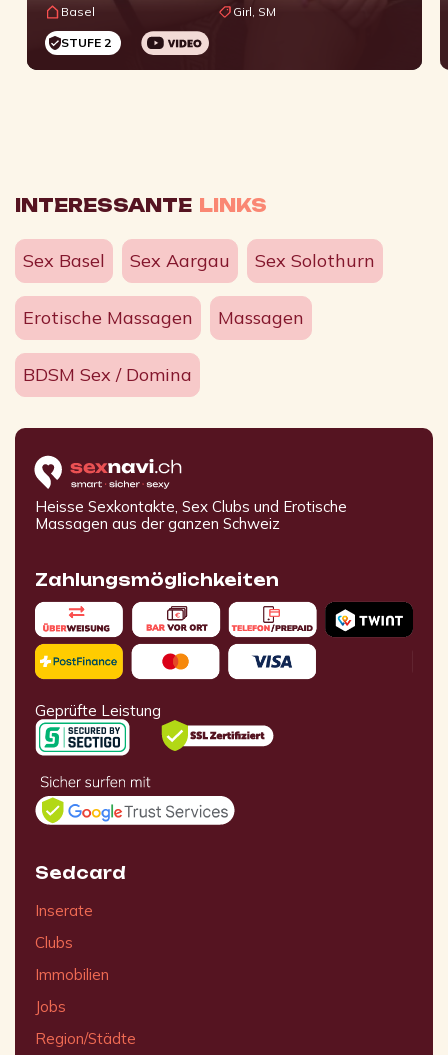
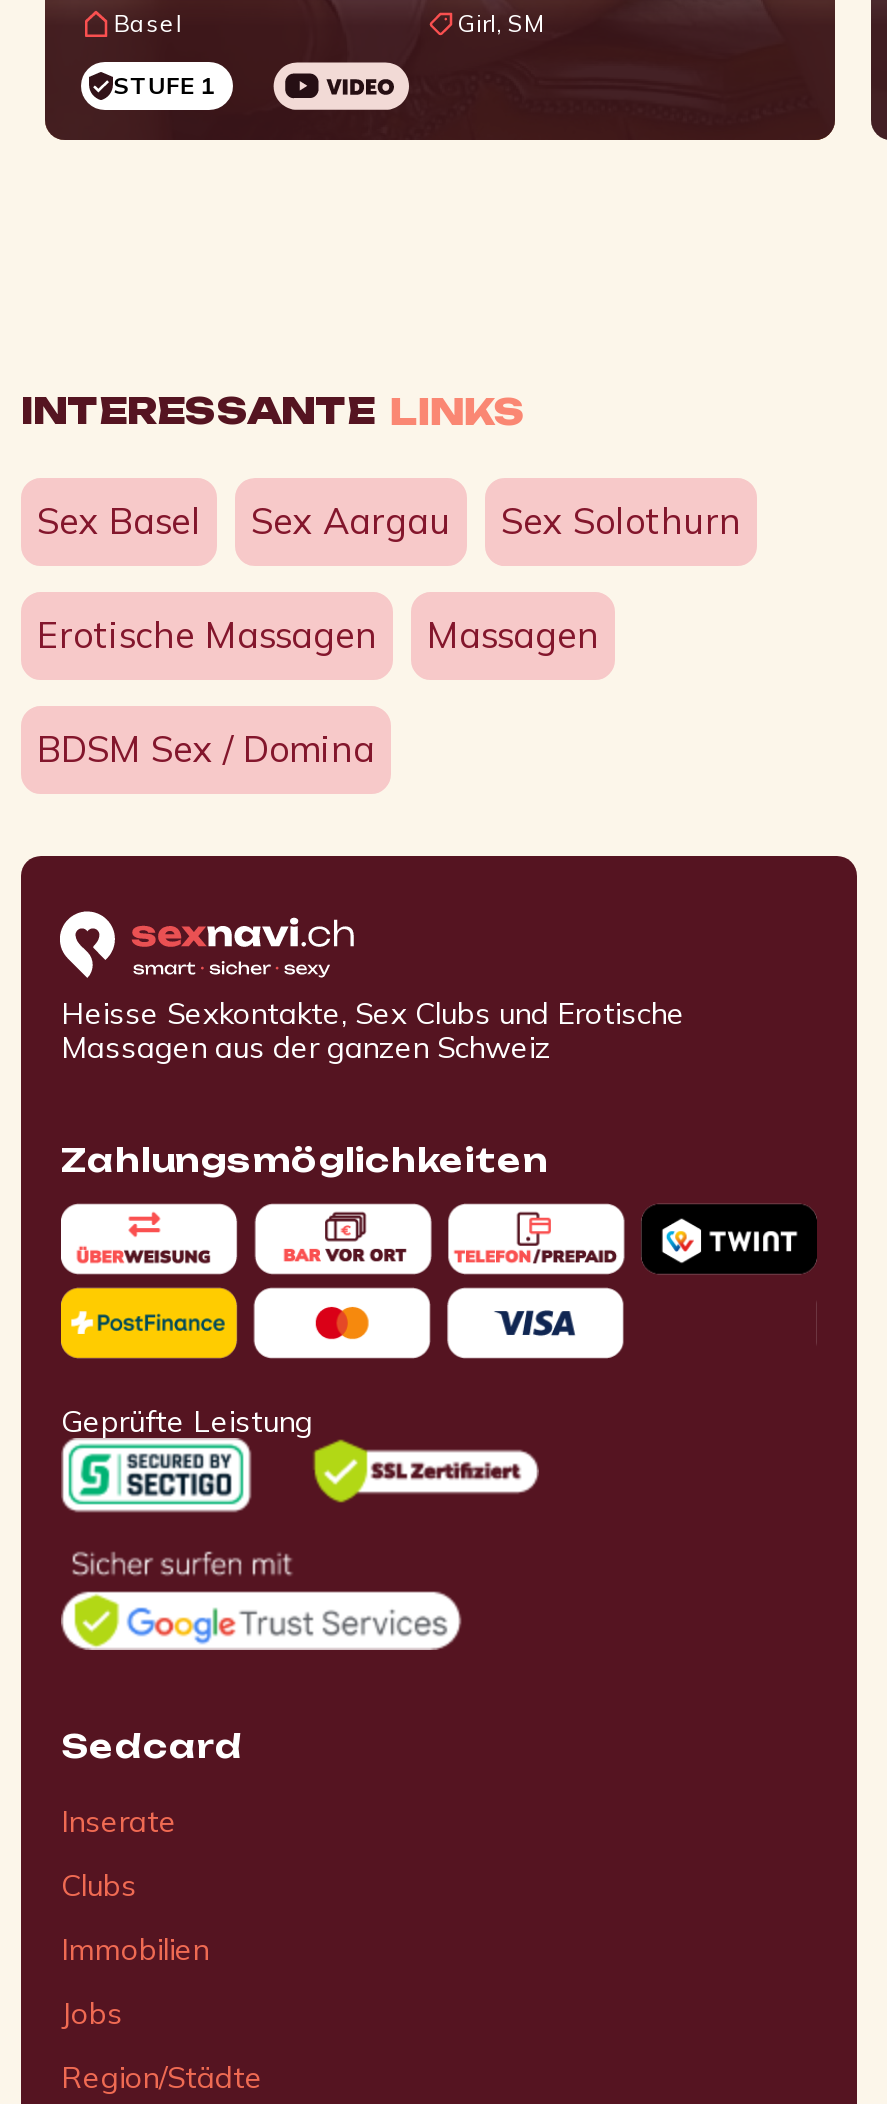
[61,35,111,50] STUFE 2 -> [114,70,214,100] STUFE 1

